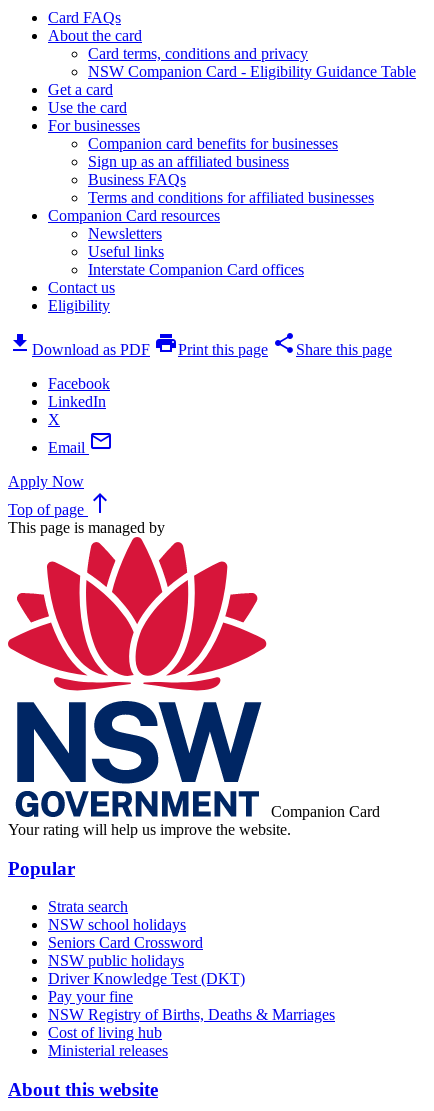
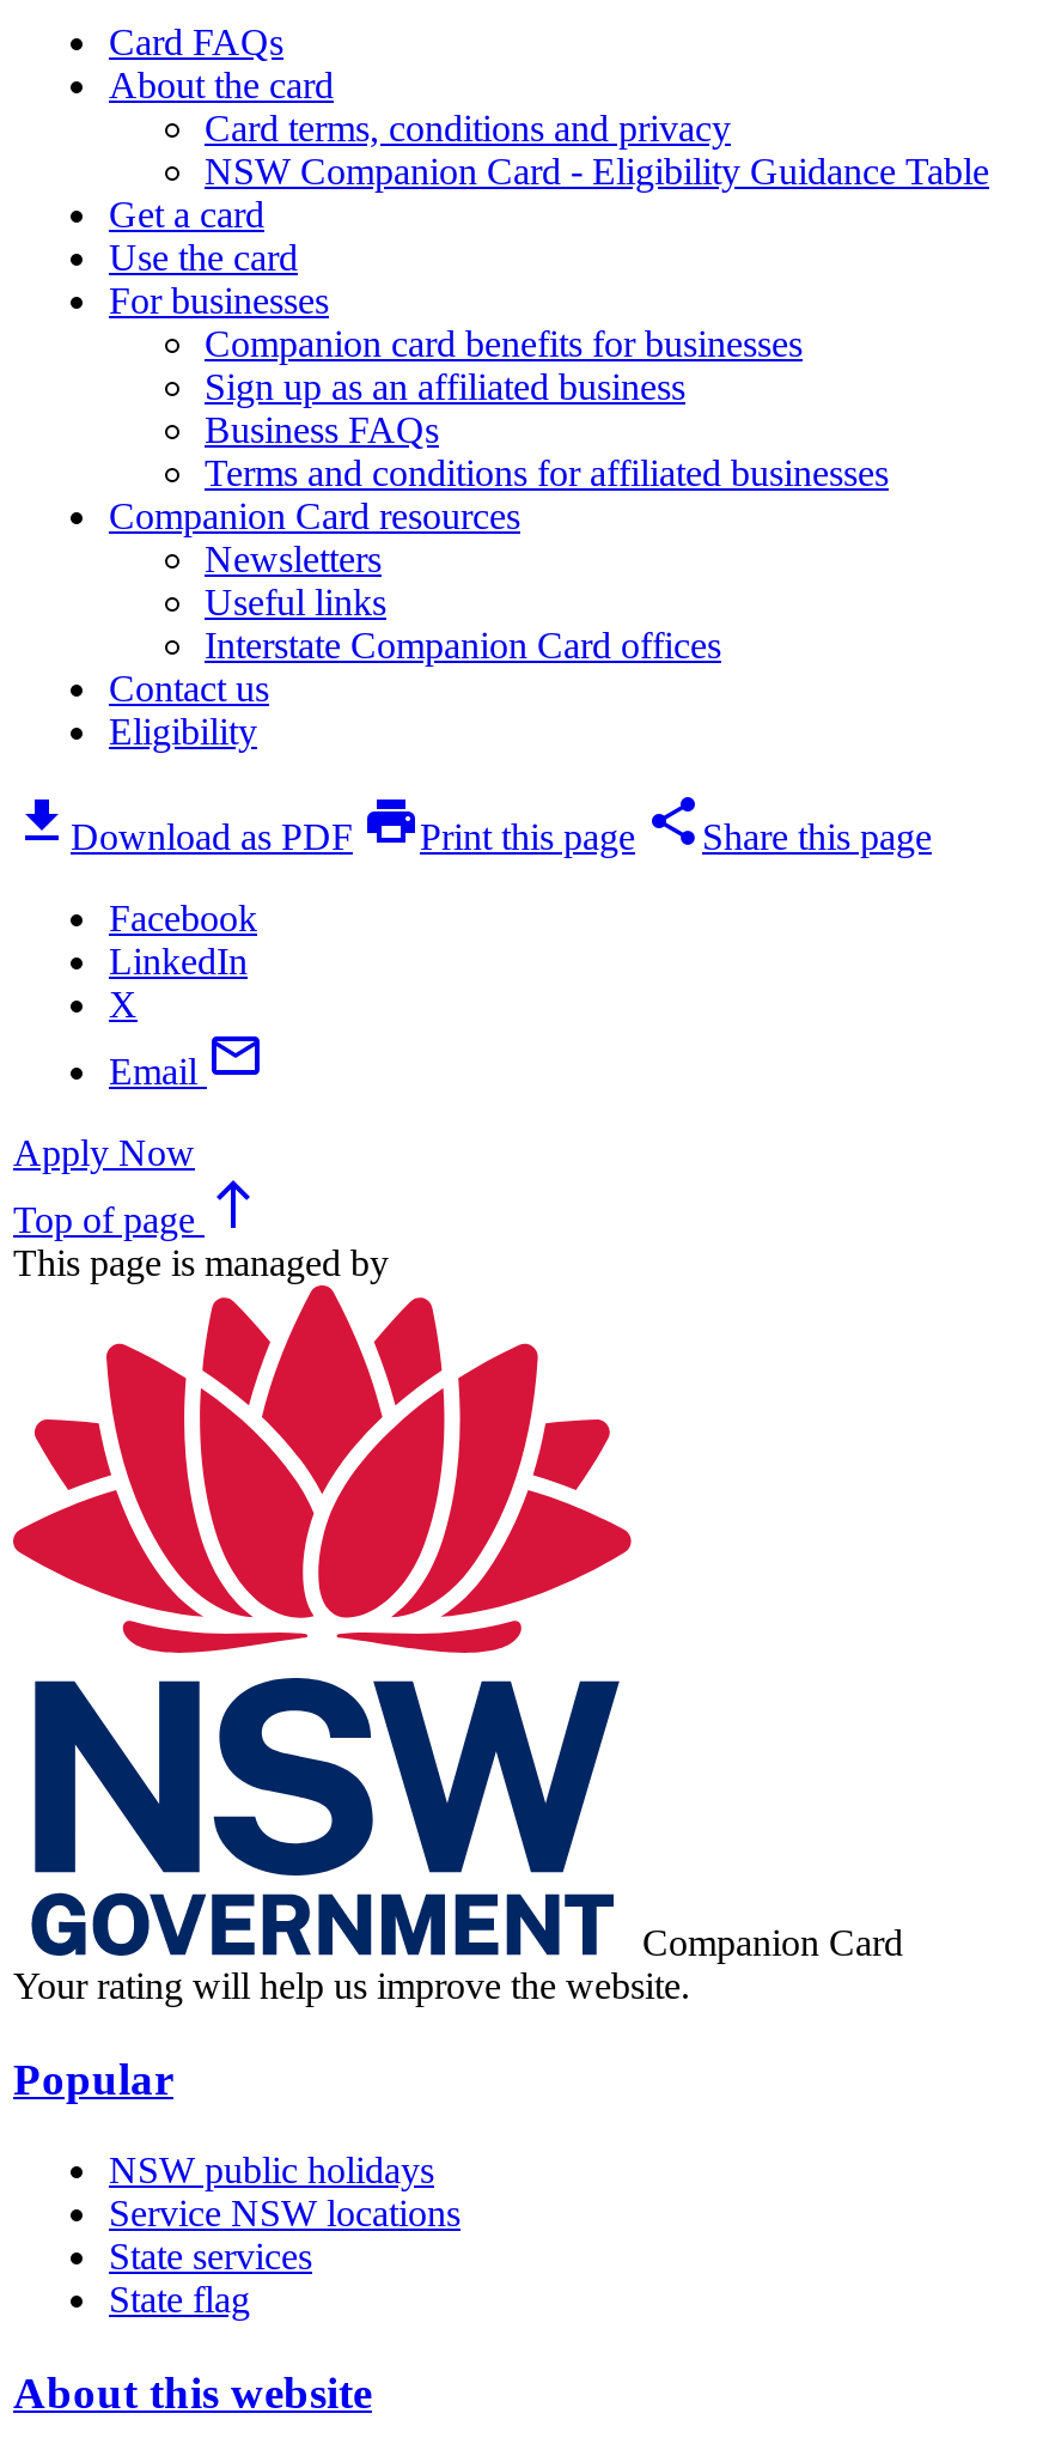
[48,898,203,951] Strata search | NSW school holidays | Seniors Card Crossword -> none
[48,970,335,1059] Driver Knowledge Test (DKT) | Pay your fine | NSW Registry of Births, Deaths & Marriages | Cost of living hub | Ministerial releases -> [109,2193,460,2320] Service NSW locations | State services | State flag

